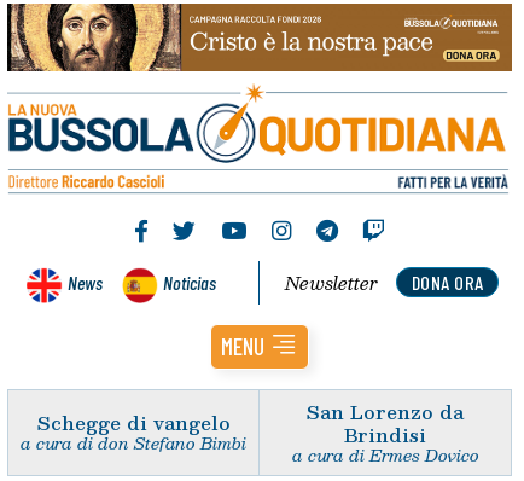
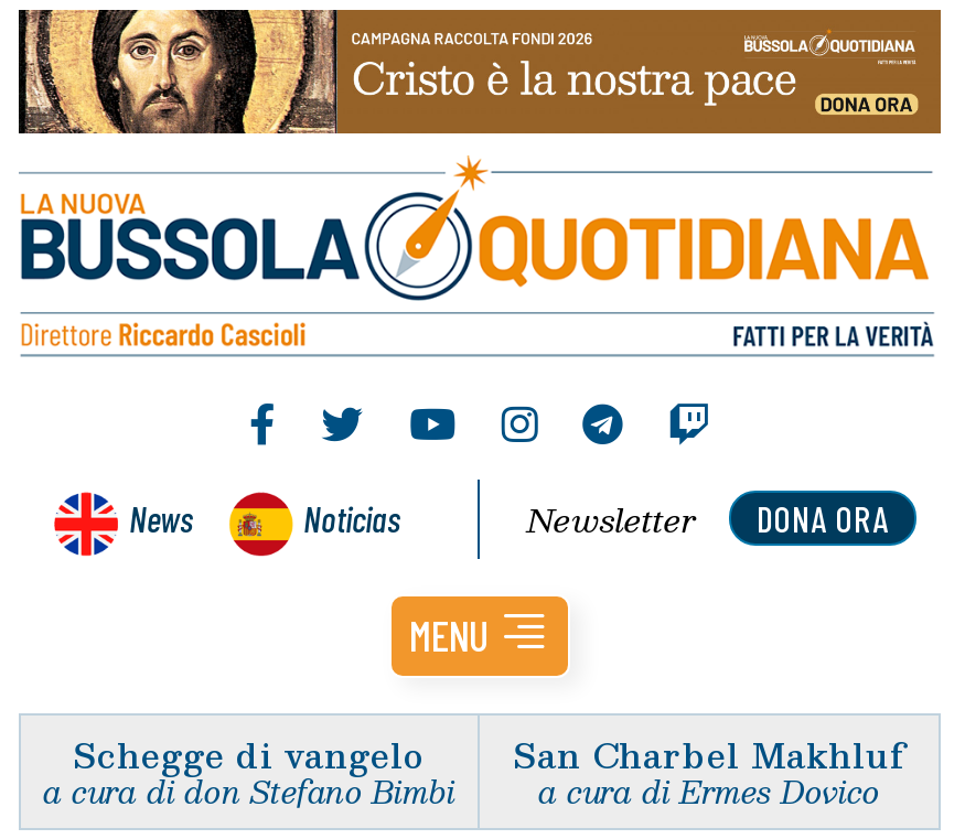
[307,396,464,449] San Lorenzo da | Brindisi -> [513,726,905,781] San Charbel Makhluf

